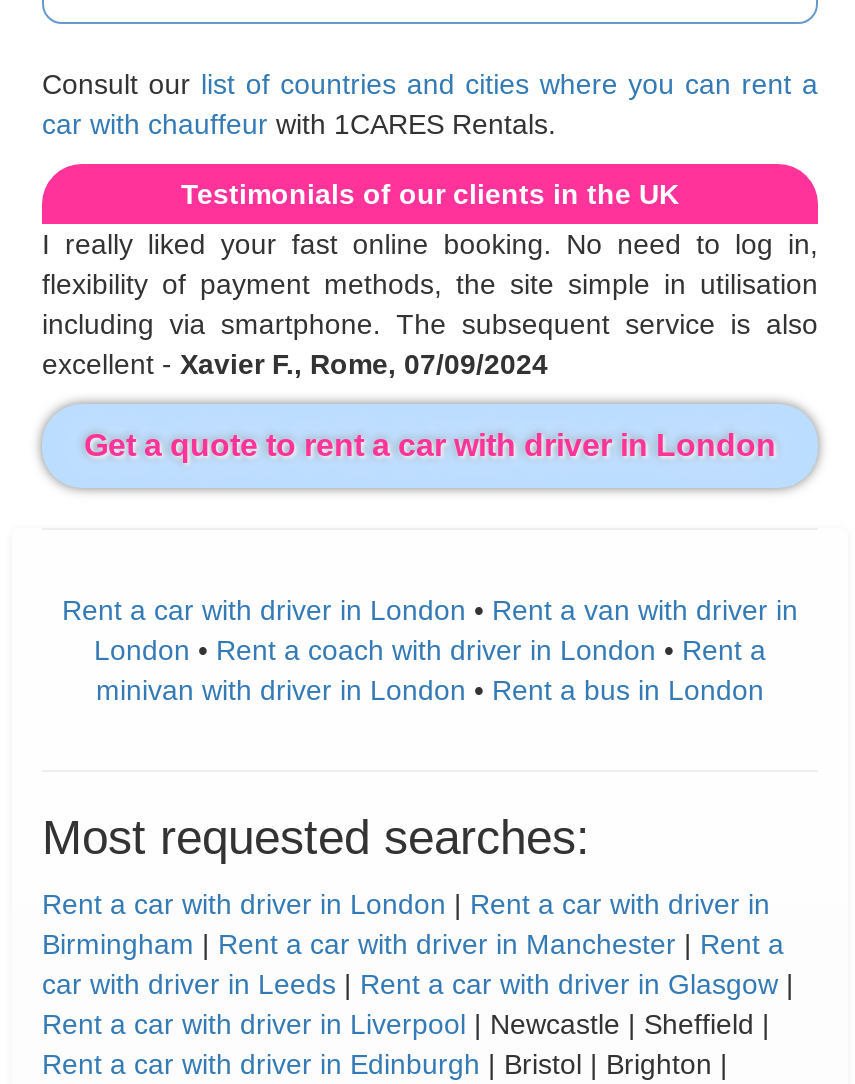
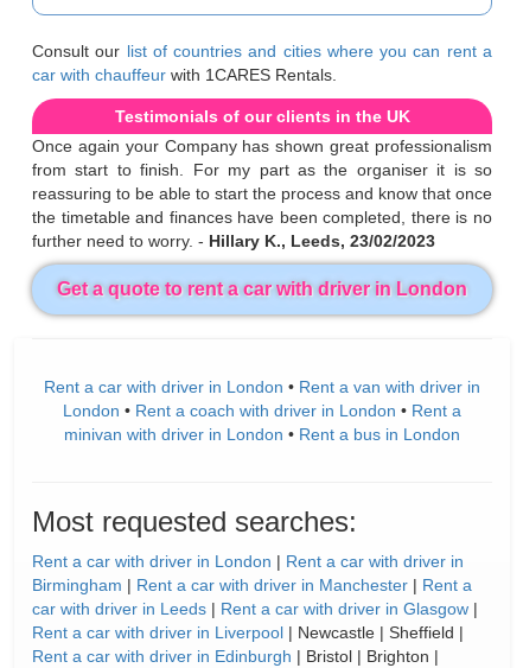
[42,227,818,379] I really liked your fast online booking. No need to log in, | flexibility of payment methods, the site simple in utilisation | including via smartphone. The subsequent service is also | excellent - Xavier F., Rome, 07/09/2024 -> [32,136,492,250] Once again your Company has shown great professionalism | from start to finish. For my part as the organiser it is so | reassuring to be able to start the process and know that once | the timetable and finances have been completed, there is no | further need to worry. - Hillary K., Leeds, 23/02/2023

